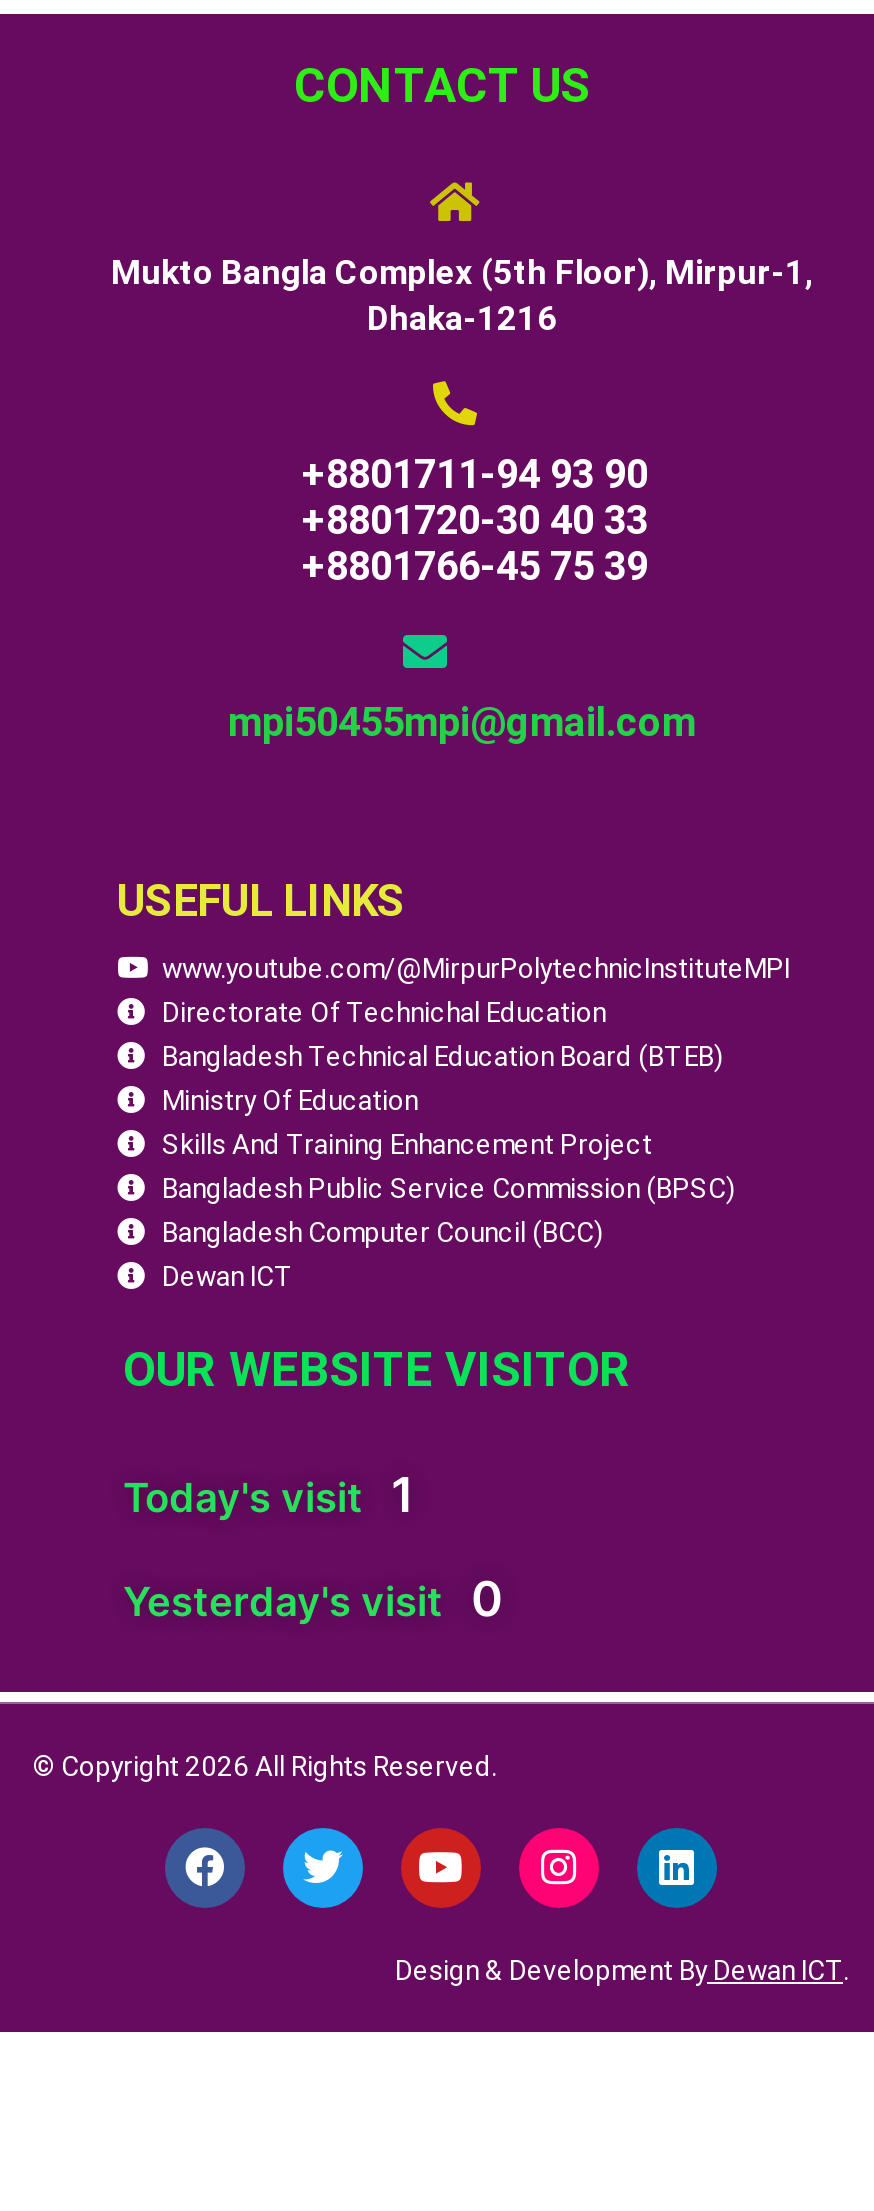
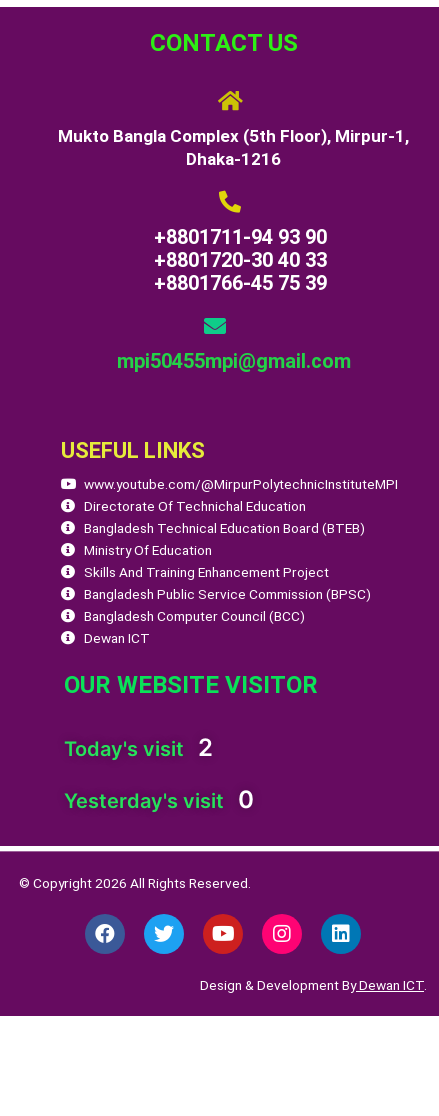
[123,1466,415,1524] Today's visit 1 -> [64,733,213,762] Today's visit 2

